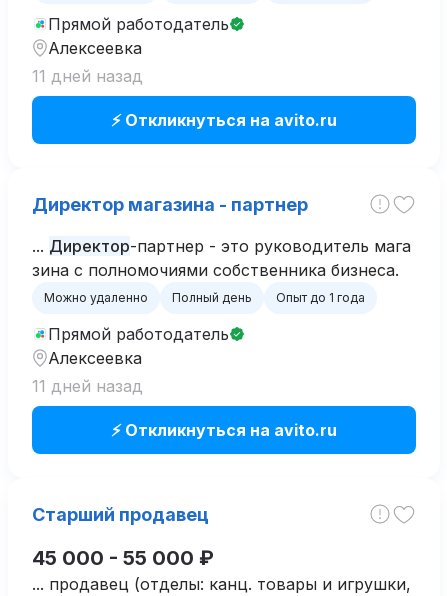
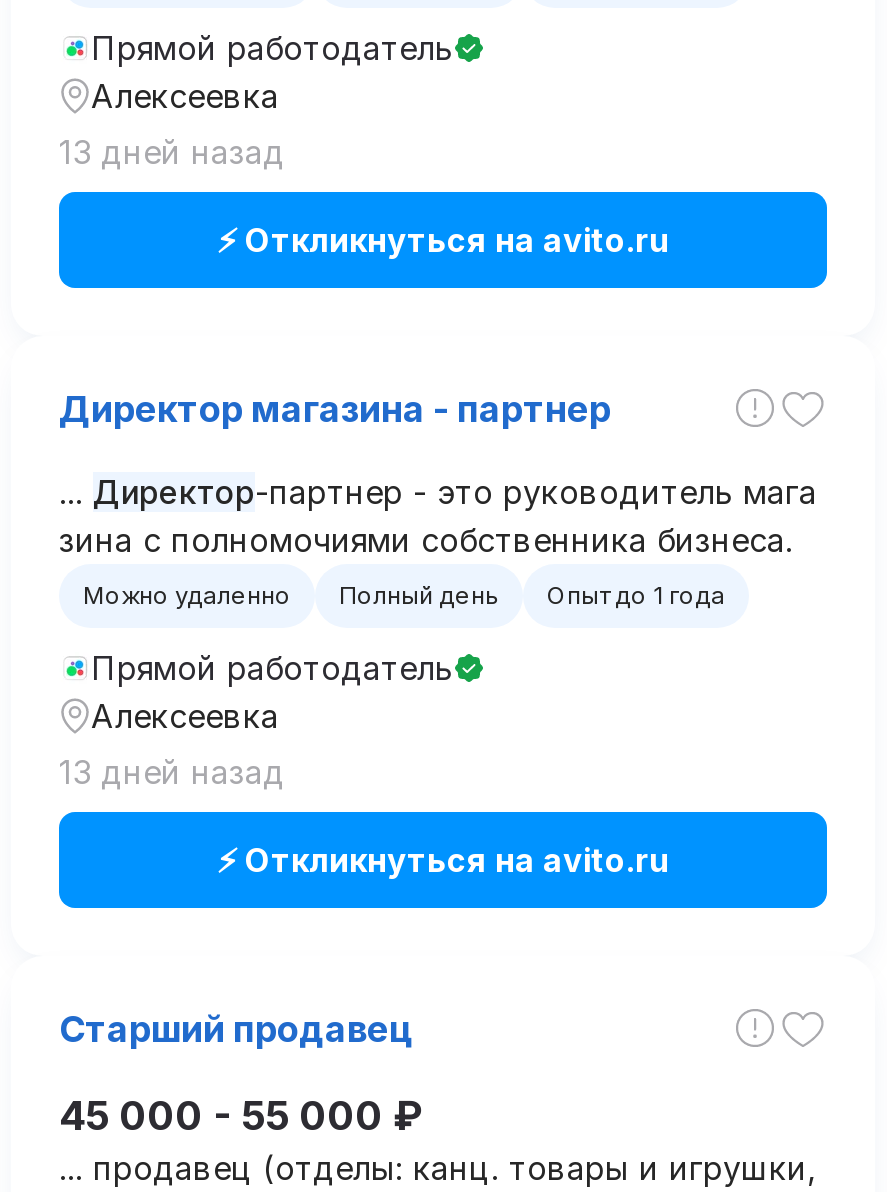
[32,66,143,86] 11 дней назад -> [59,132,285,172] 13 дней назад
[32,376,143,396] 11 дней назад -> [59,752,285,792] 13 дней назад

